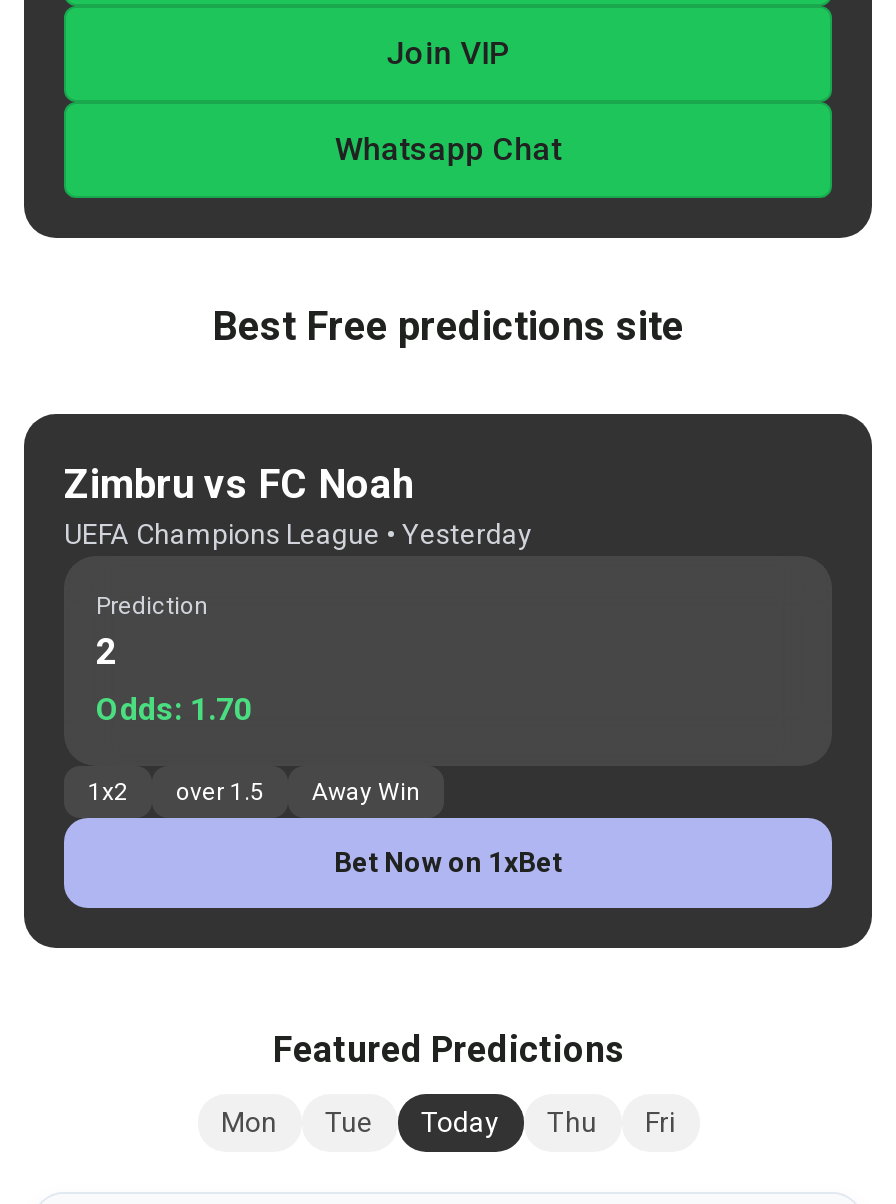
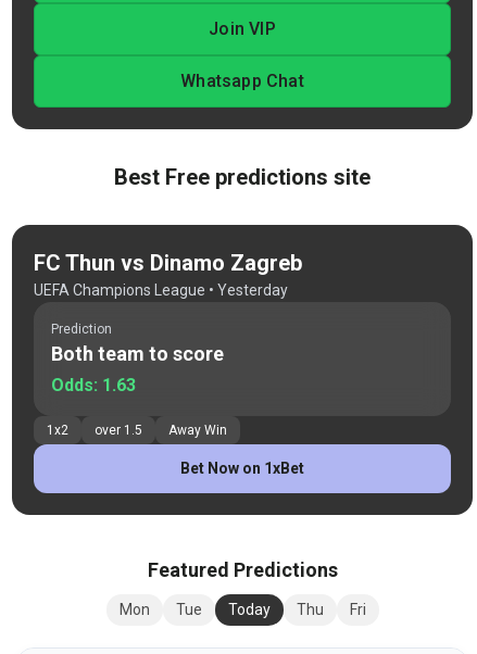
[64,460,414,508] Zimbru vs FC Noah -> [34,250,302,276] FC Thun vs Dinamo Zagreb
[96,630,252,728] 2 | Odds: 1.70 -> [51,342,224,395] Both team to score | Odds: 1.63

